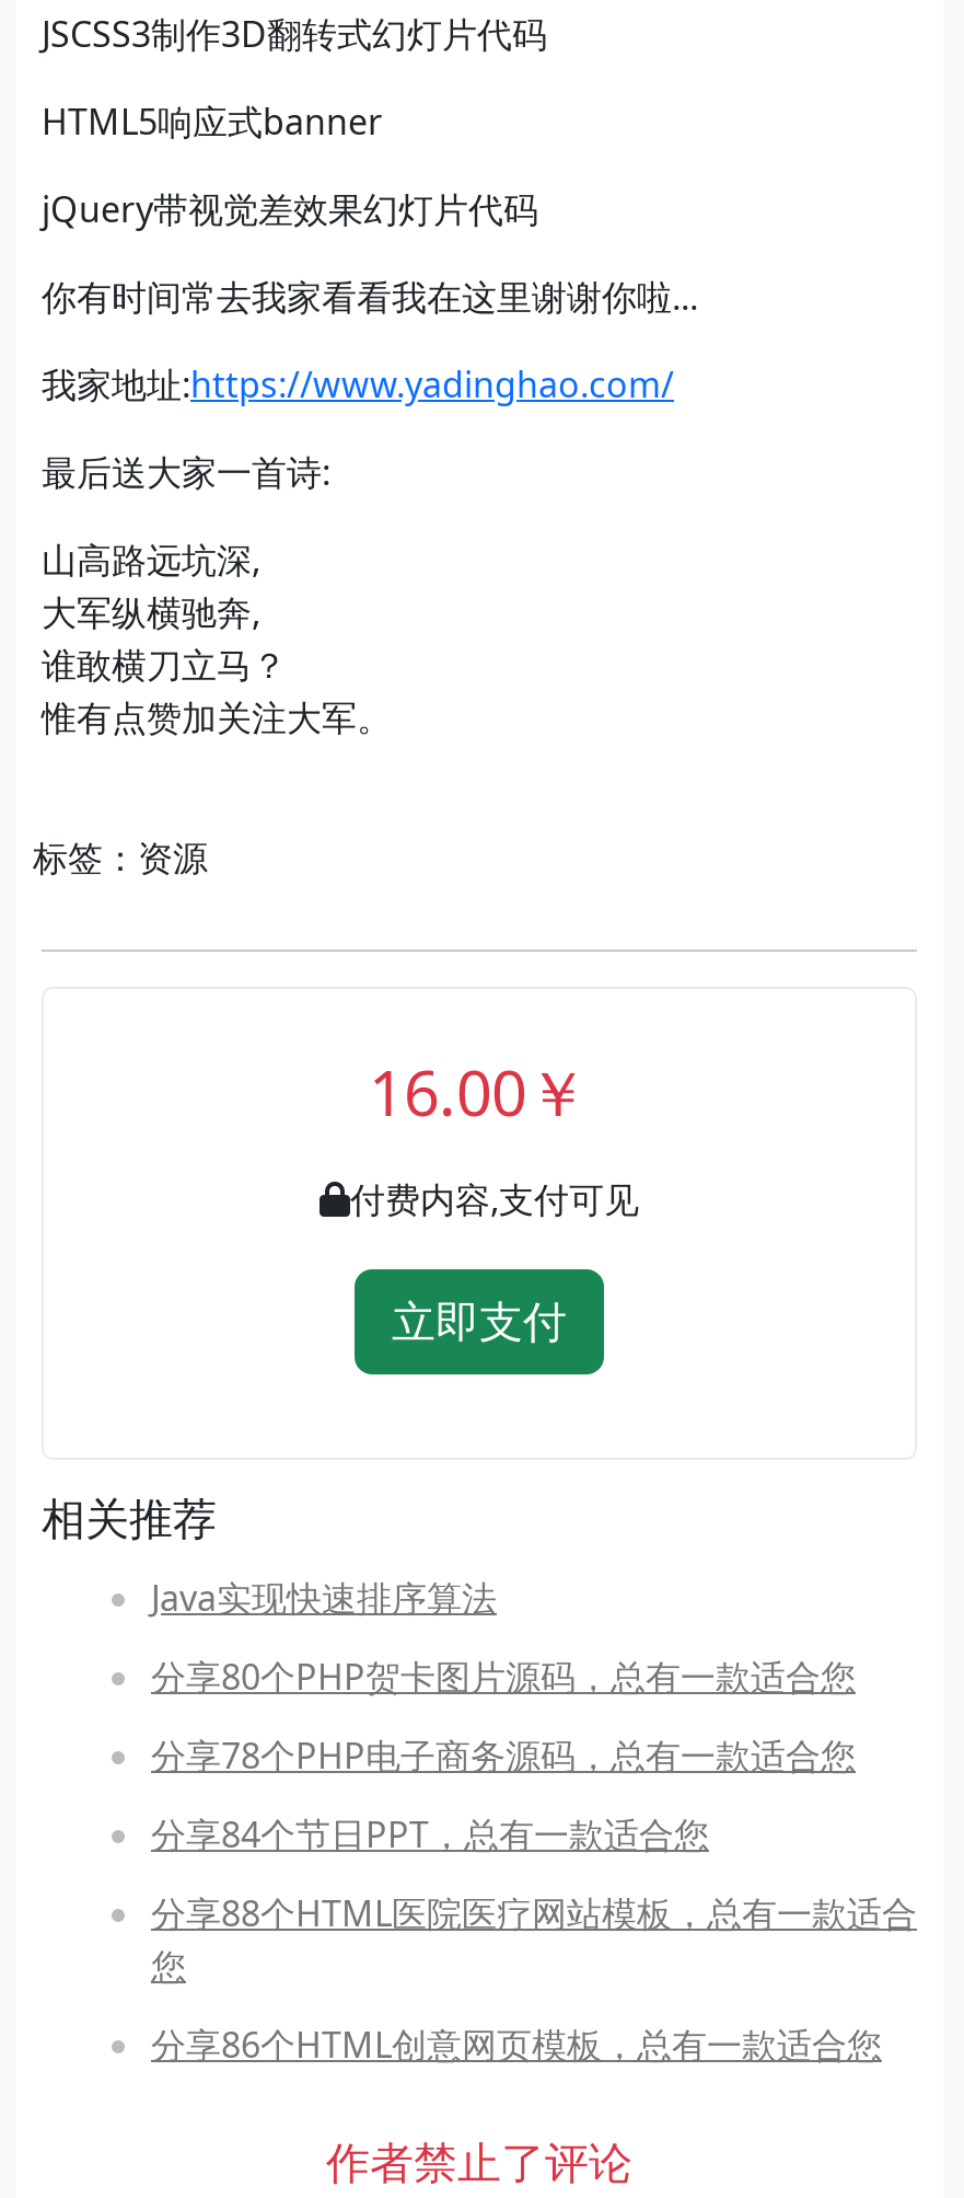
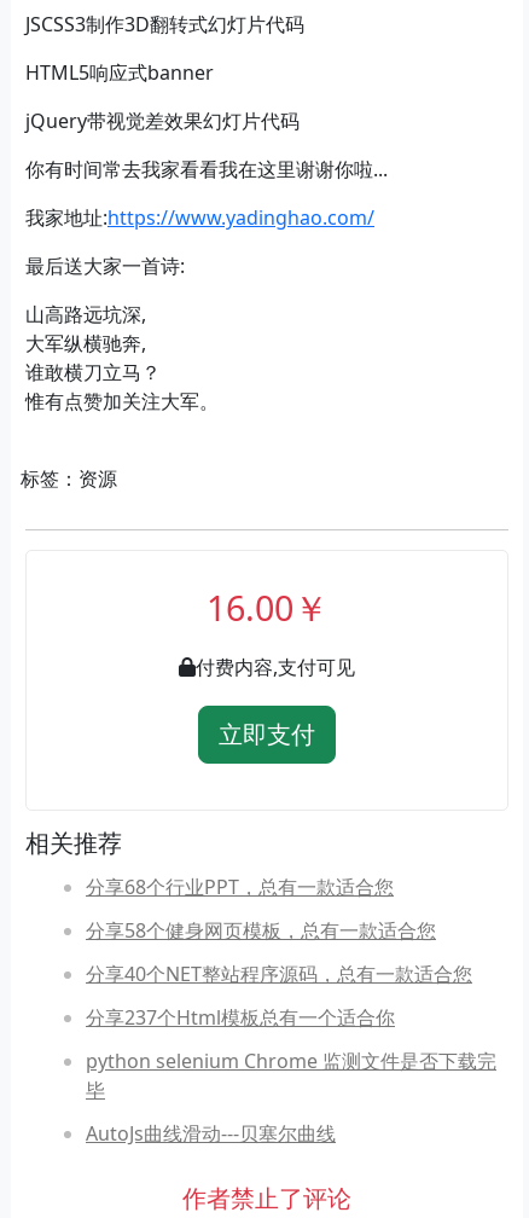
[151,1574,497,1622] Java实现快速排序算法 -> [86,874,394,900] 分享68个行业PPT，总有一款适合您
[151,1653,856,1701] 分享80个PHP贺卡图片源码，总有一款适合您 -> [86,917,436,944] 分享58个健身网页模板，总有一款适合您
[151,1731,856,1780] 分享78个PHP电子商务源码，总有一款适合您 -> [86,961,472,987] 分享40个NET整站程序源码，总有一款适合您
[151,1810,709,1858] 分享84个节日PPT，总有一款适合您 -> [86,1004,395,1031] 分享237个Html模板总有一个适合你
[151,1889,917,1990] 分享88个HTML医院医疗网站模板，总有一款适合 | 您 -> [86,1048,496,1103] python selenium Chrome 监测文件是否下载完 | 毕
[151,2021,882,2069] 分享86个HTML创意网页模板，总有一款适合您 -> [86,1120,336,1147] AutoJs曲线滑动---贝塞尔曲线

